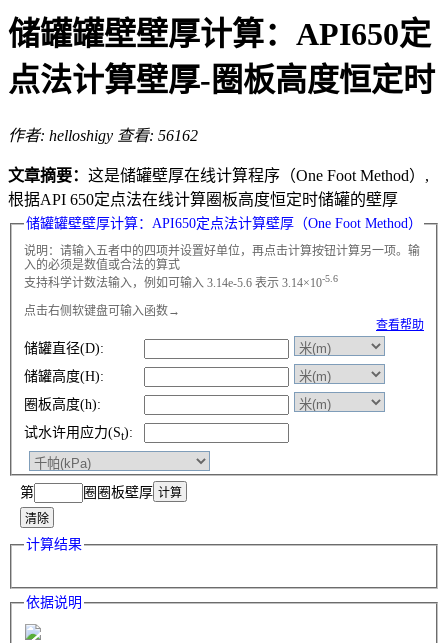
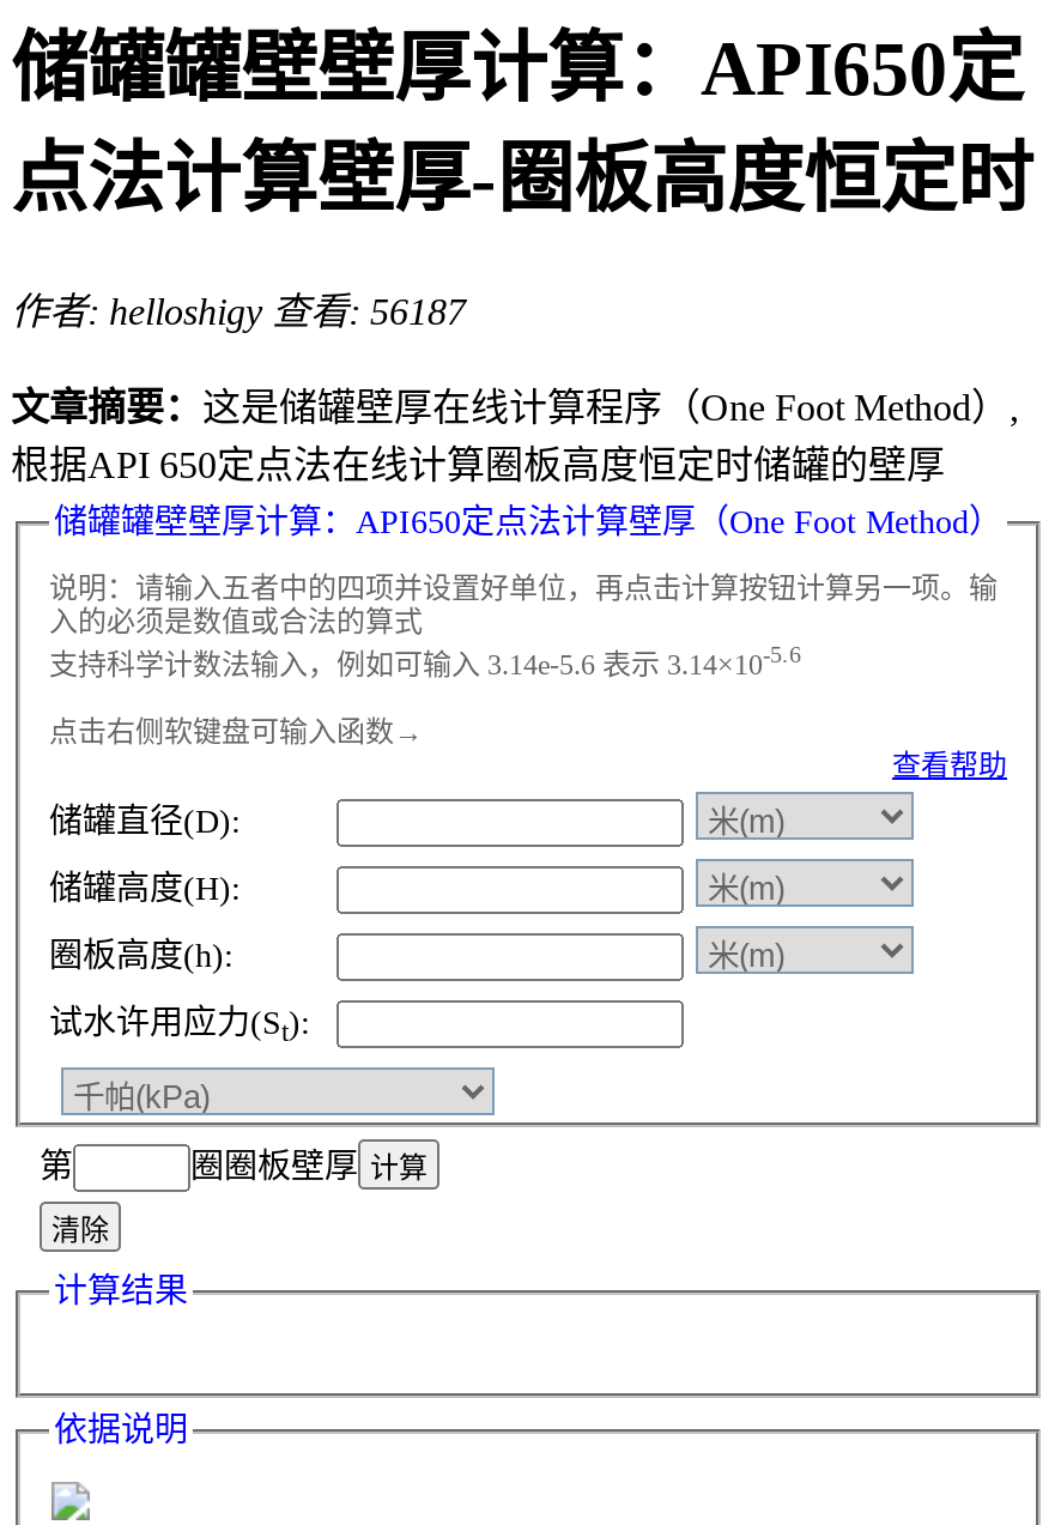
[8,127,198,144] 作者: helloshigy 查看: 56162 -> [11,291,466,332] 作者: helloshigy 查看: 56187

